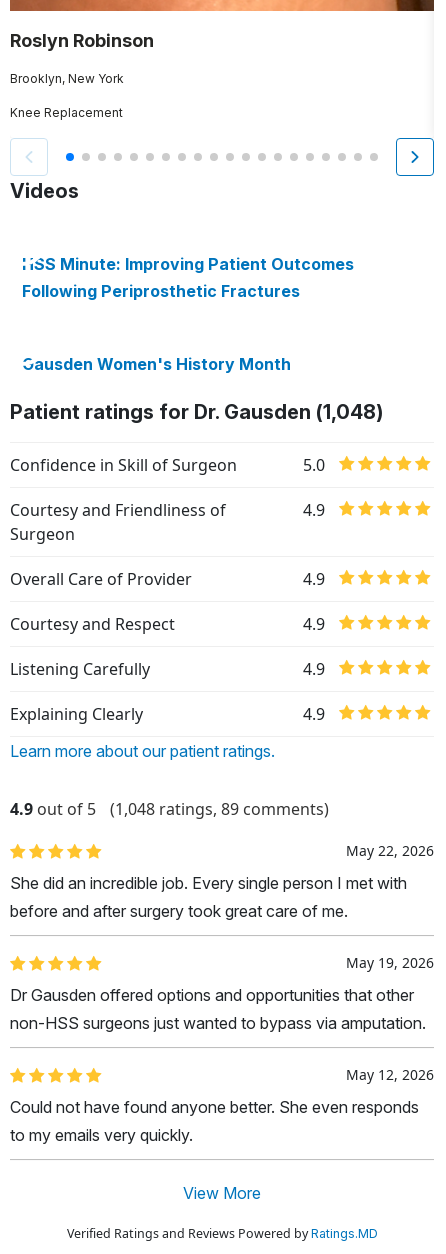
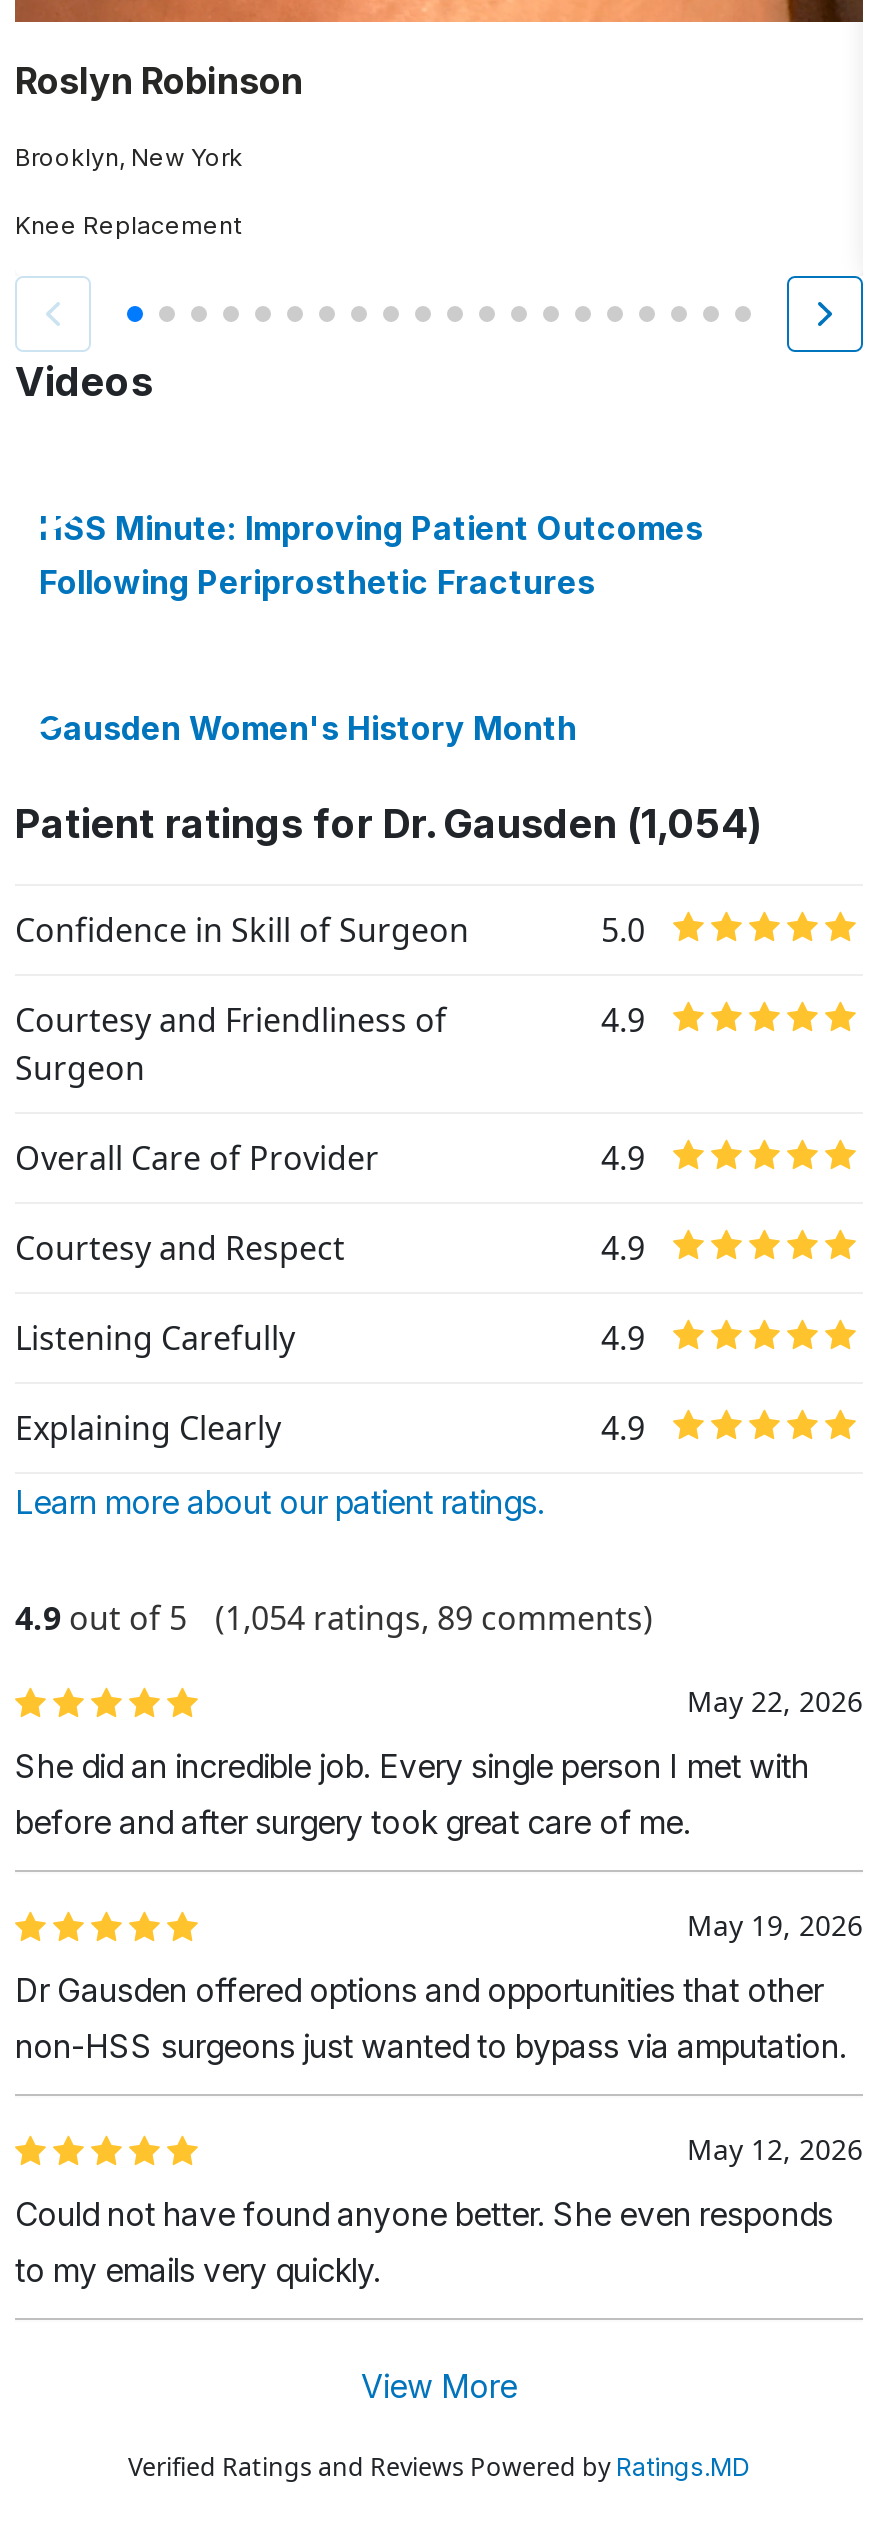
[10,400,383,424] Patient ratings for Dr. Gausden (1,048) -> [15,801,761,849] Patient ratings for Dr. Gausden (1,054)
[110,798,329,820] (1,048 ratings, 89 comments) -> [215,1597,653,1641] (1,054 ratings, 89 comments)

